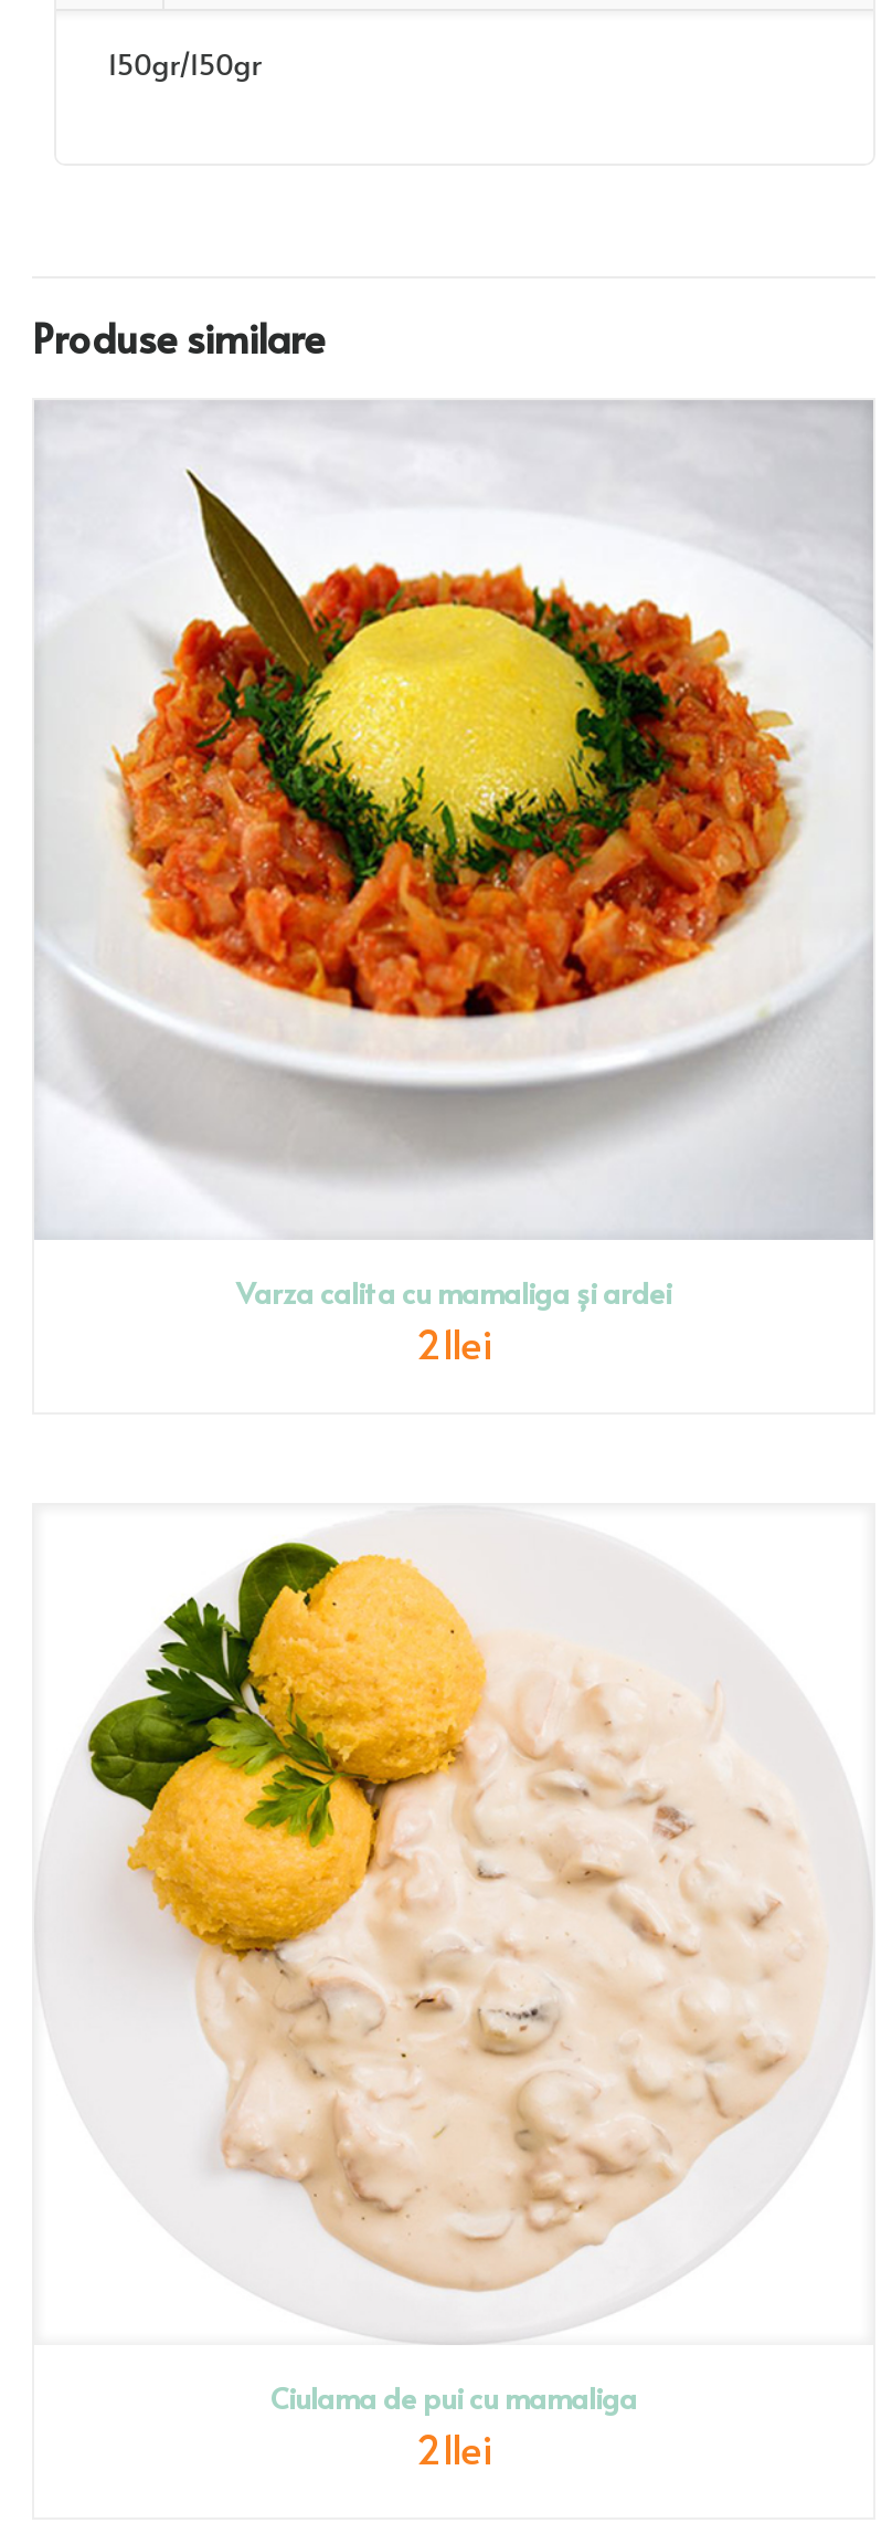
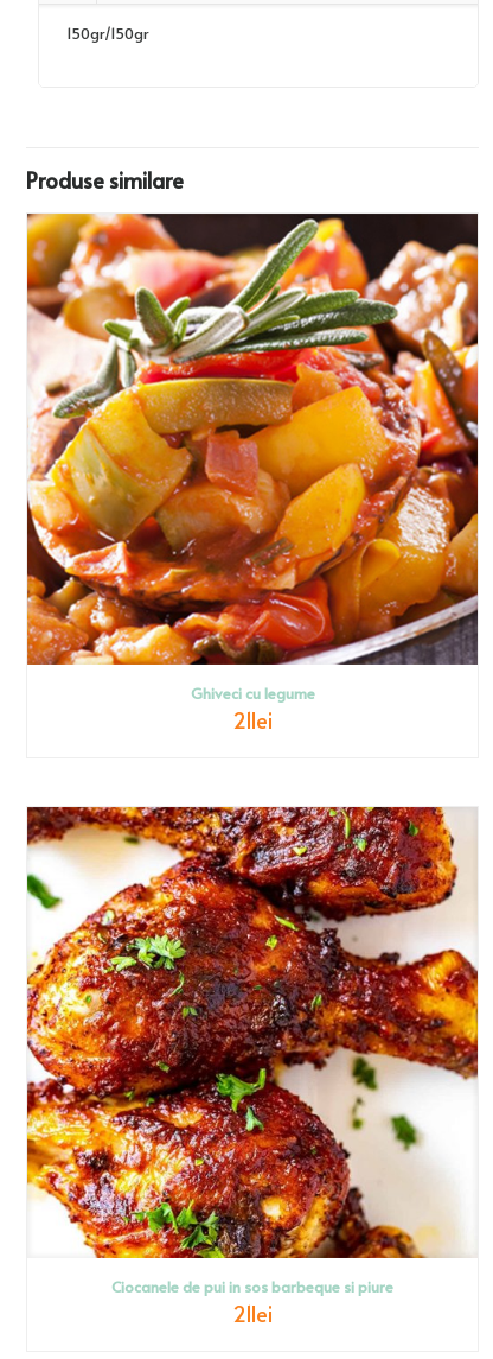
[34,400,873,1313] [image] | Varza calita cu mamaliga și ardei -> [26,212,479,704] [image] | Ghiveci cu legume
[34,1505,873,2418] [image] | Ciulama de pui cu mamaliga -> [26,806,479,1297] [image] | Ciocanele de pui in sos barbeque si piure

